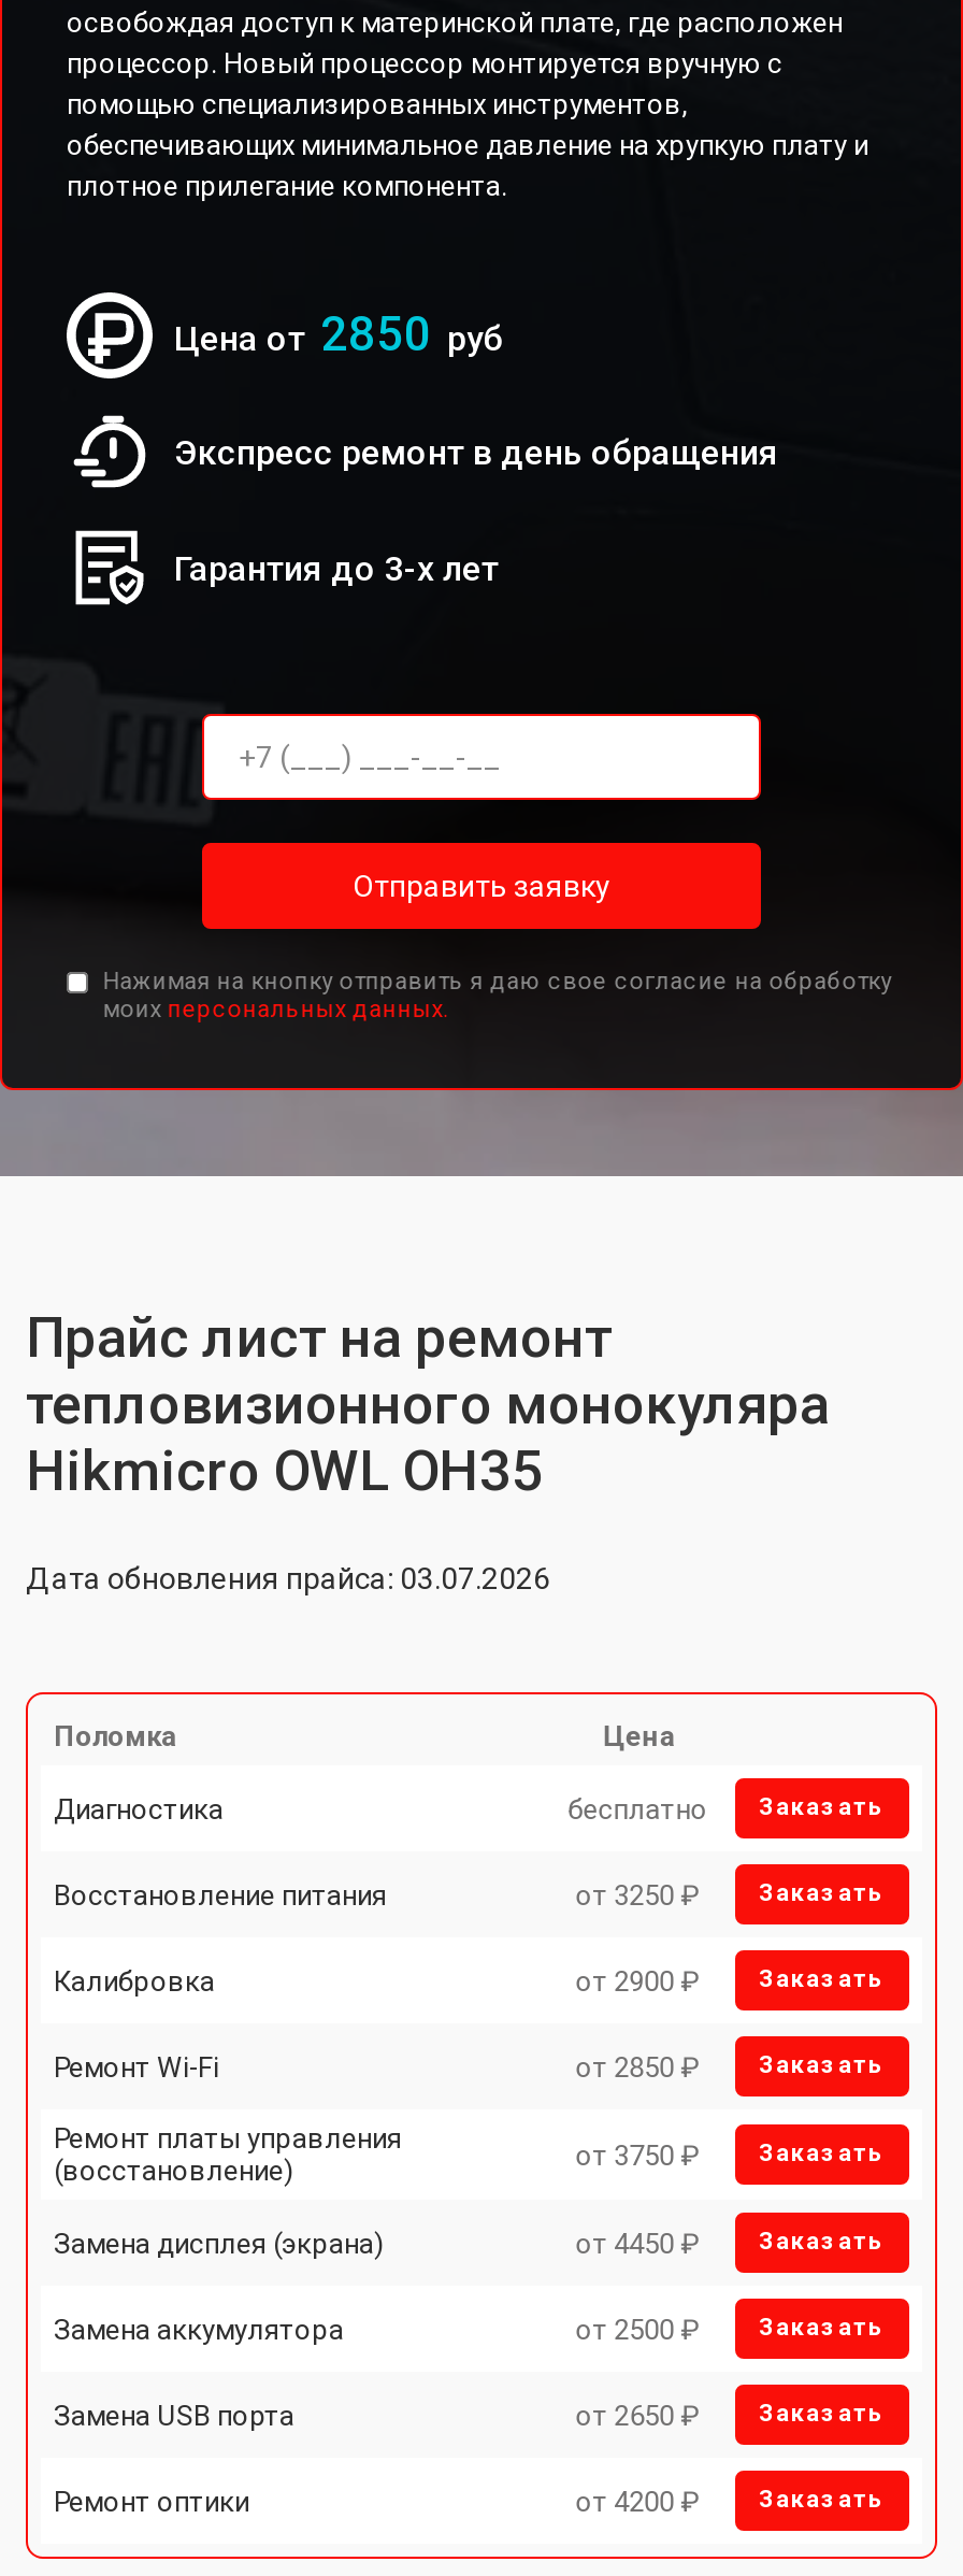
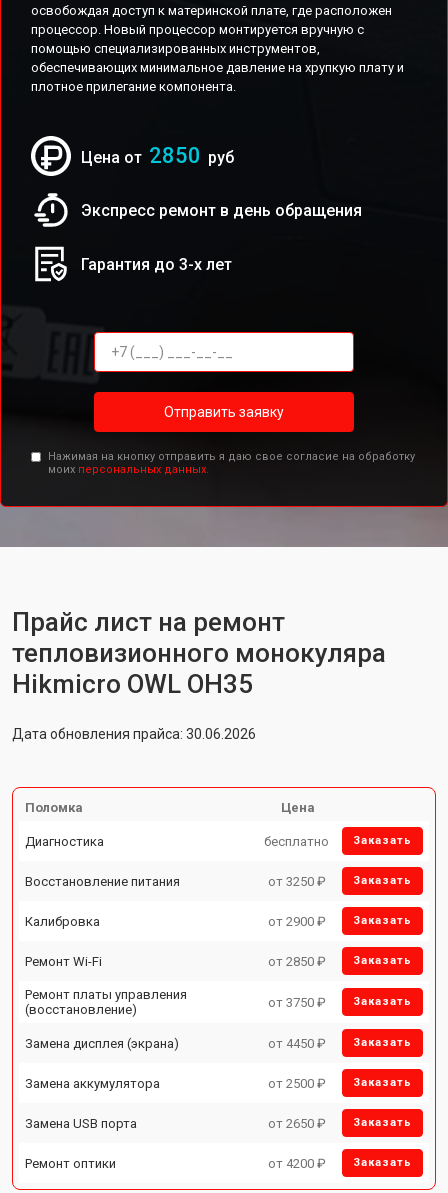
[26,1561,550,1595] Дата обновления прайса: 03.07.2026 -> [12,726,256,742] Дата обновления прайса: 30.06.2026

